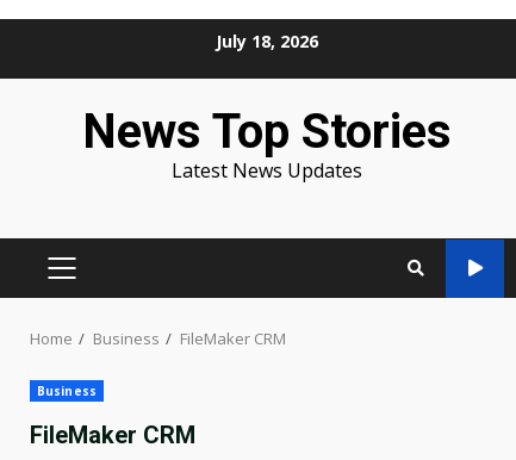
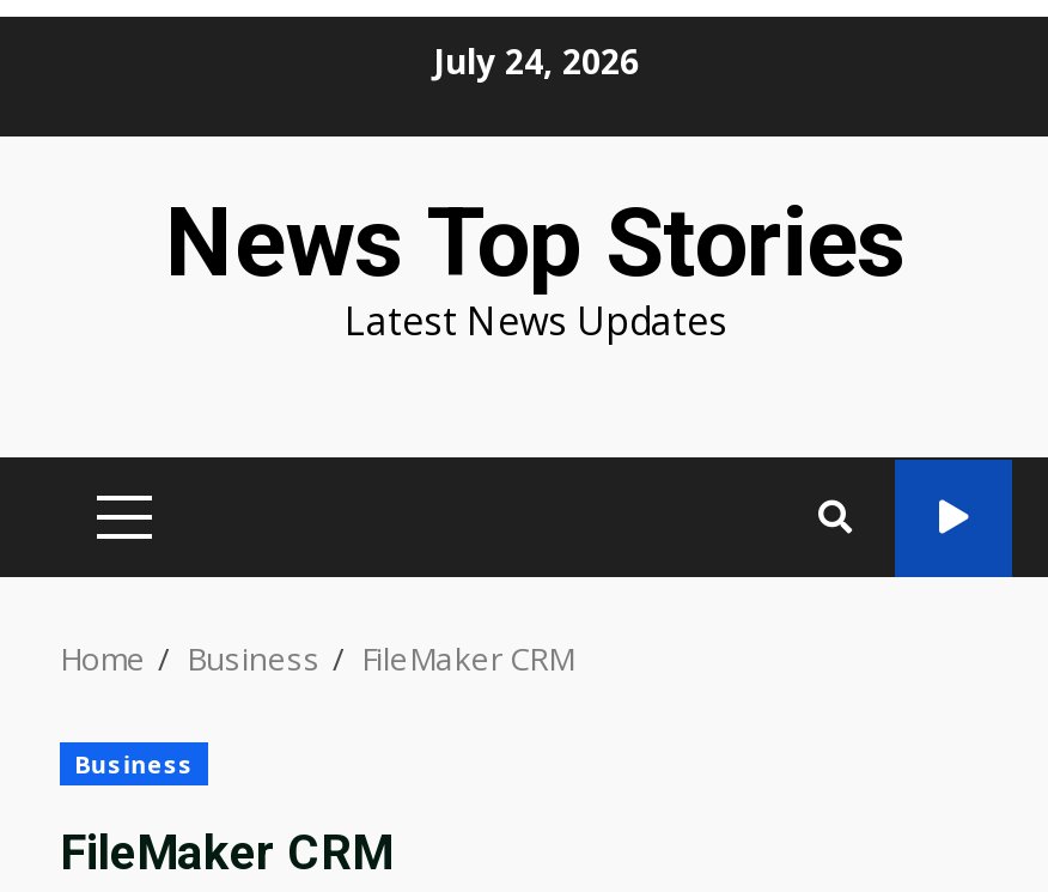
[216,29,318,52] July 18, 2026 -> [433,37,639,83] July 24, 2026

